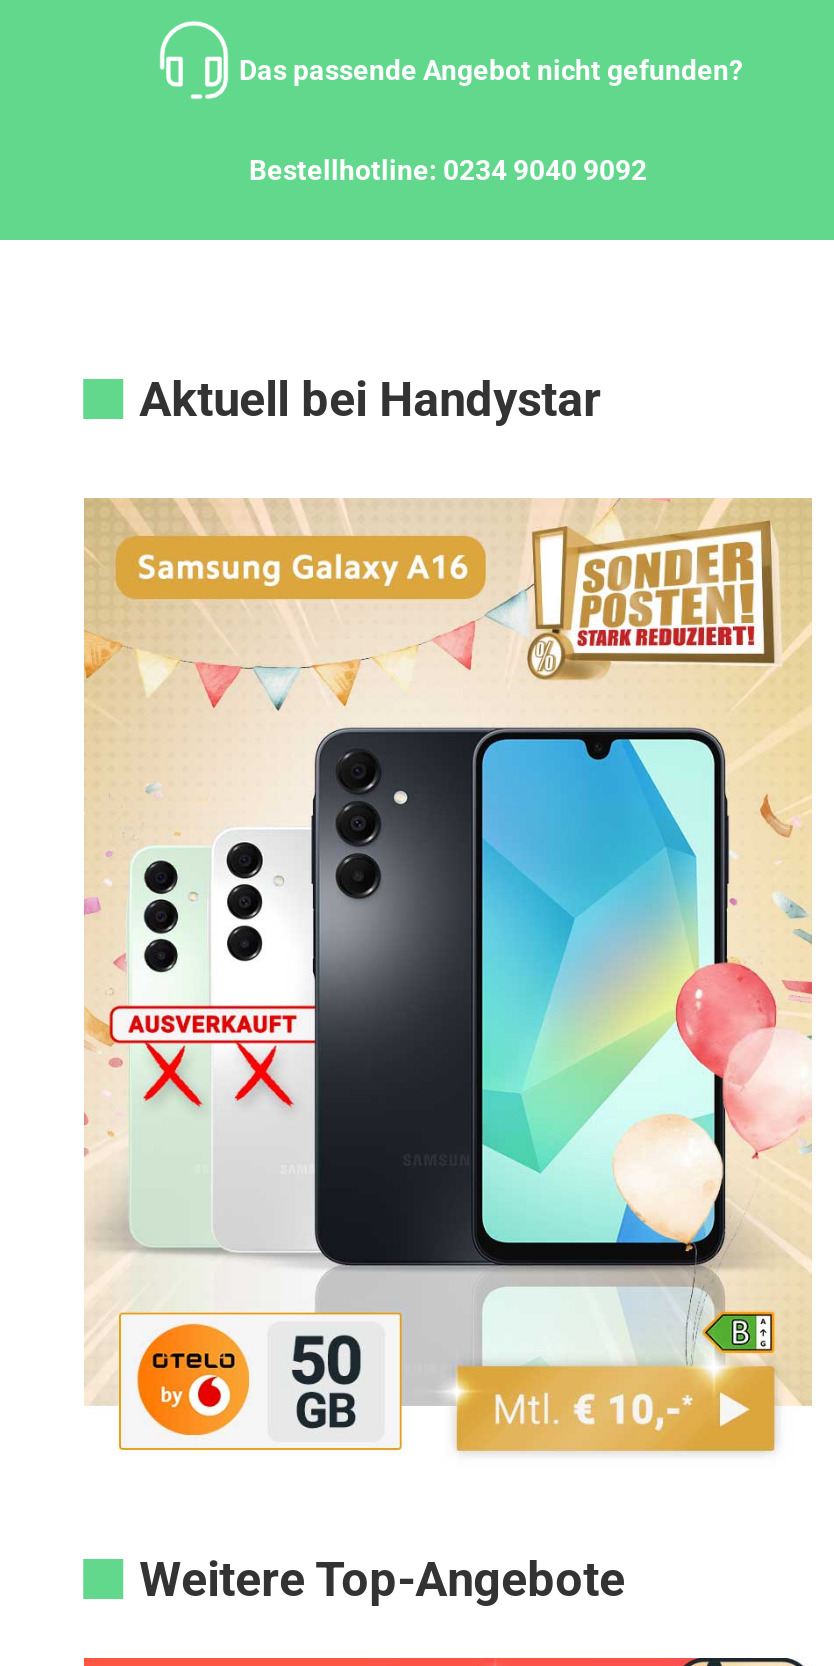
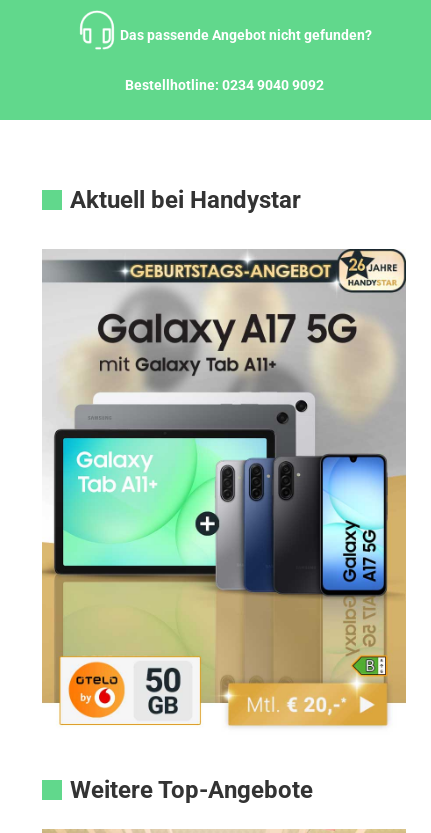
[82,496,814,1422] [image] -> [42,248,407,712] [image]

